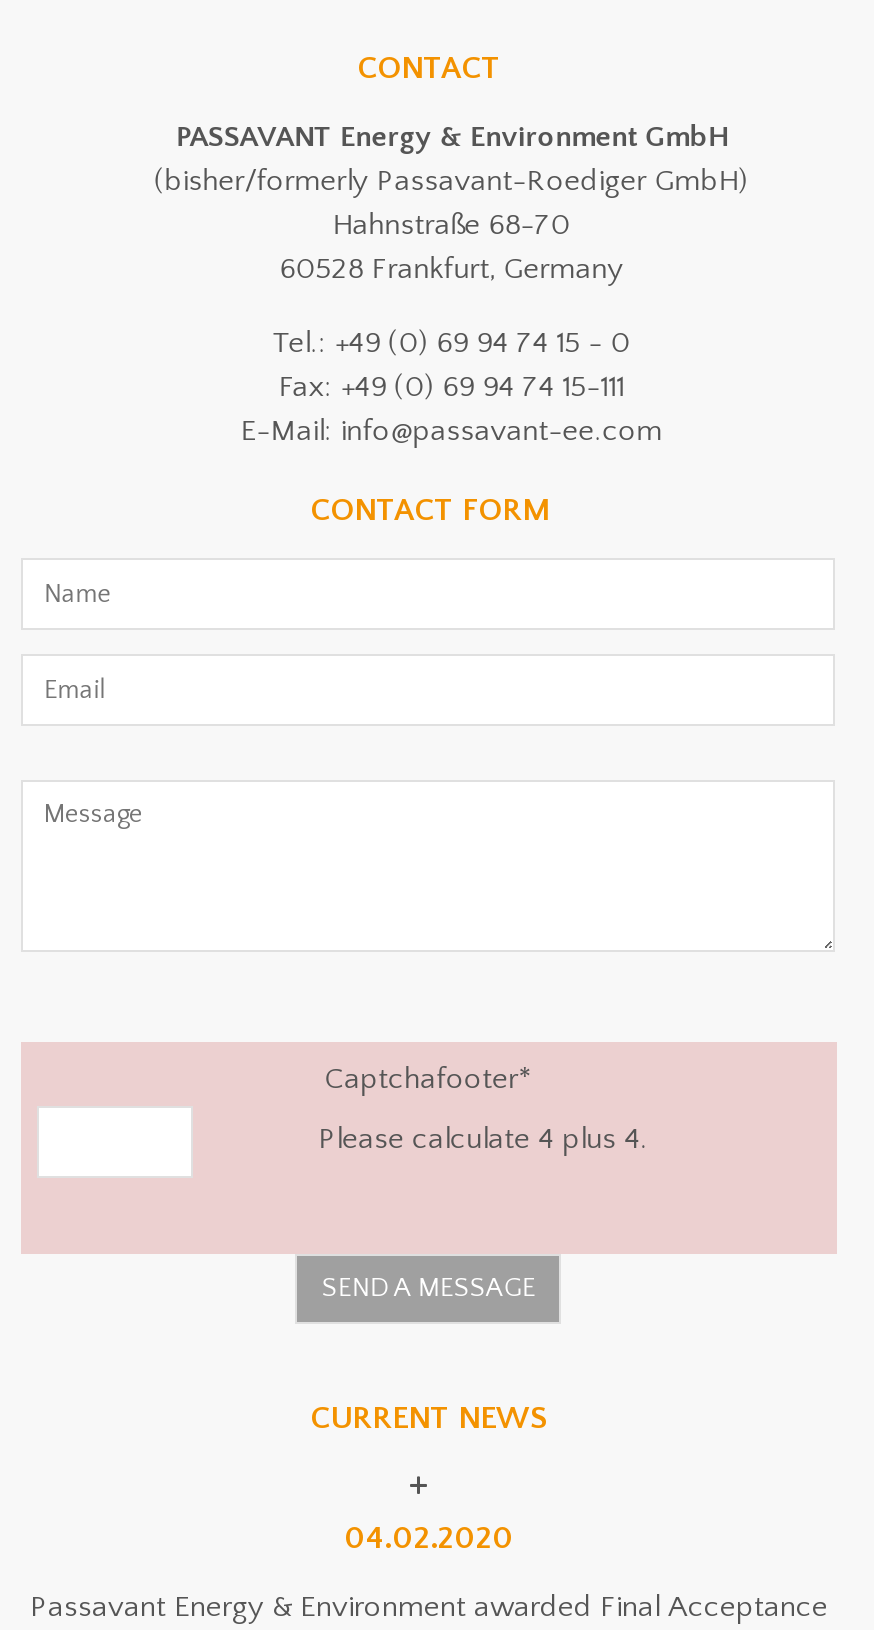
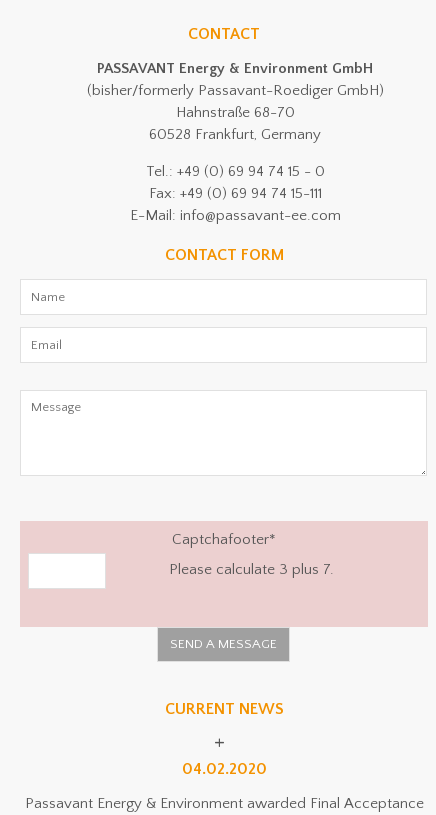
[318,1121,648,1155] Please calculate 4 plus 4. -> [169,561,334,578] Please calculate 3 plus 7.

